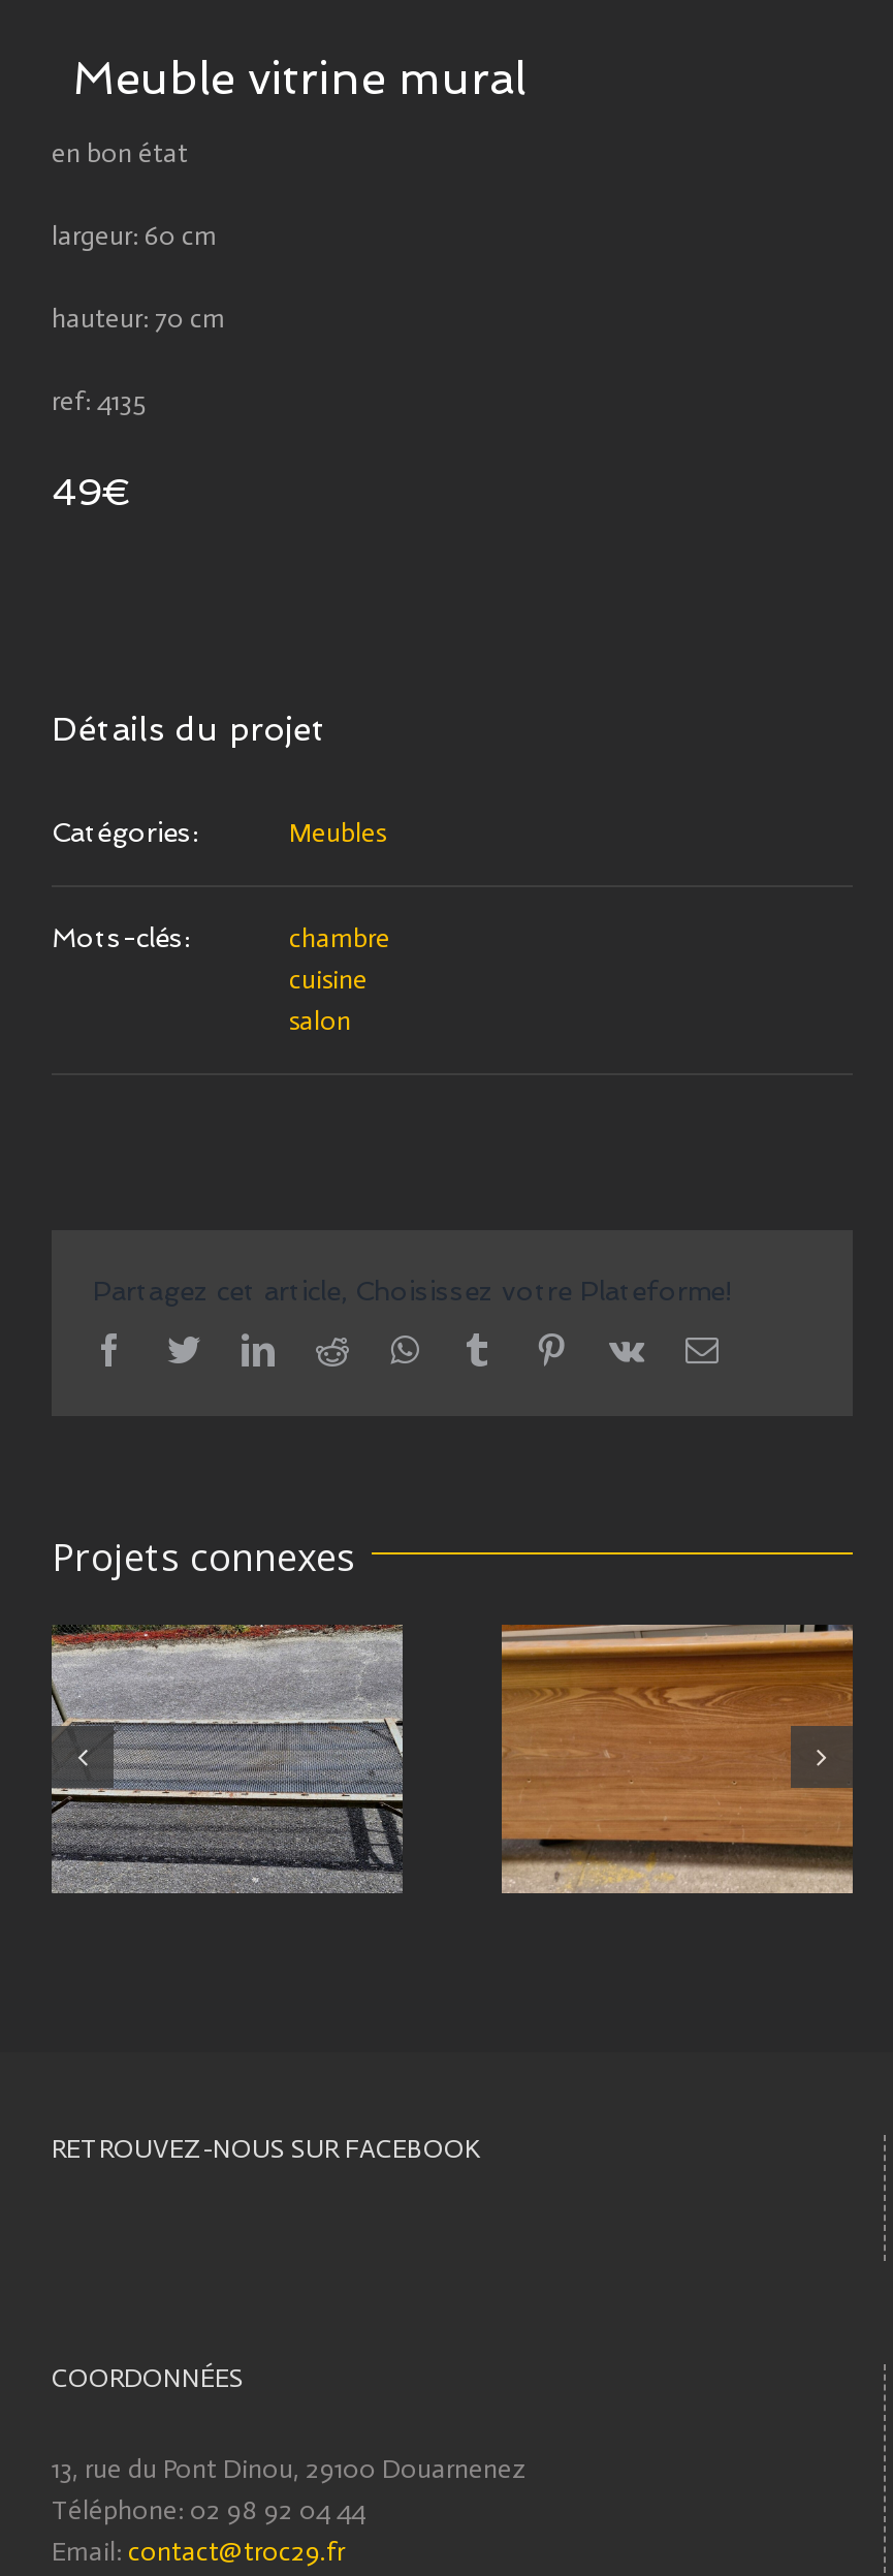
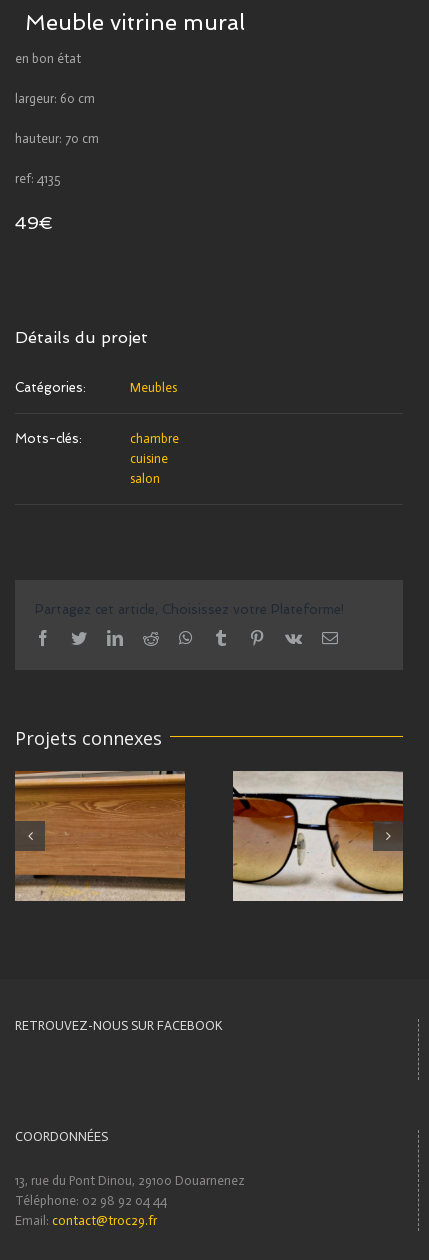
[50,1624,405,1894] [image] -> [14,770,186,901] [image]
[500,1622,855,1896] [image] -> [232,770,404,902] [image]

